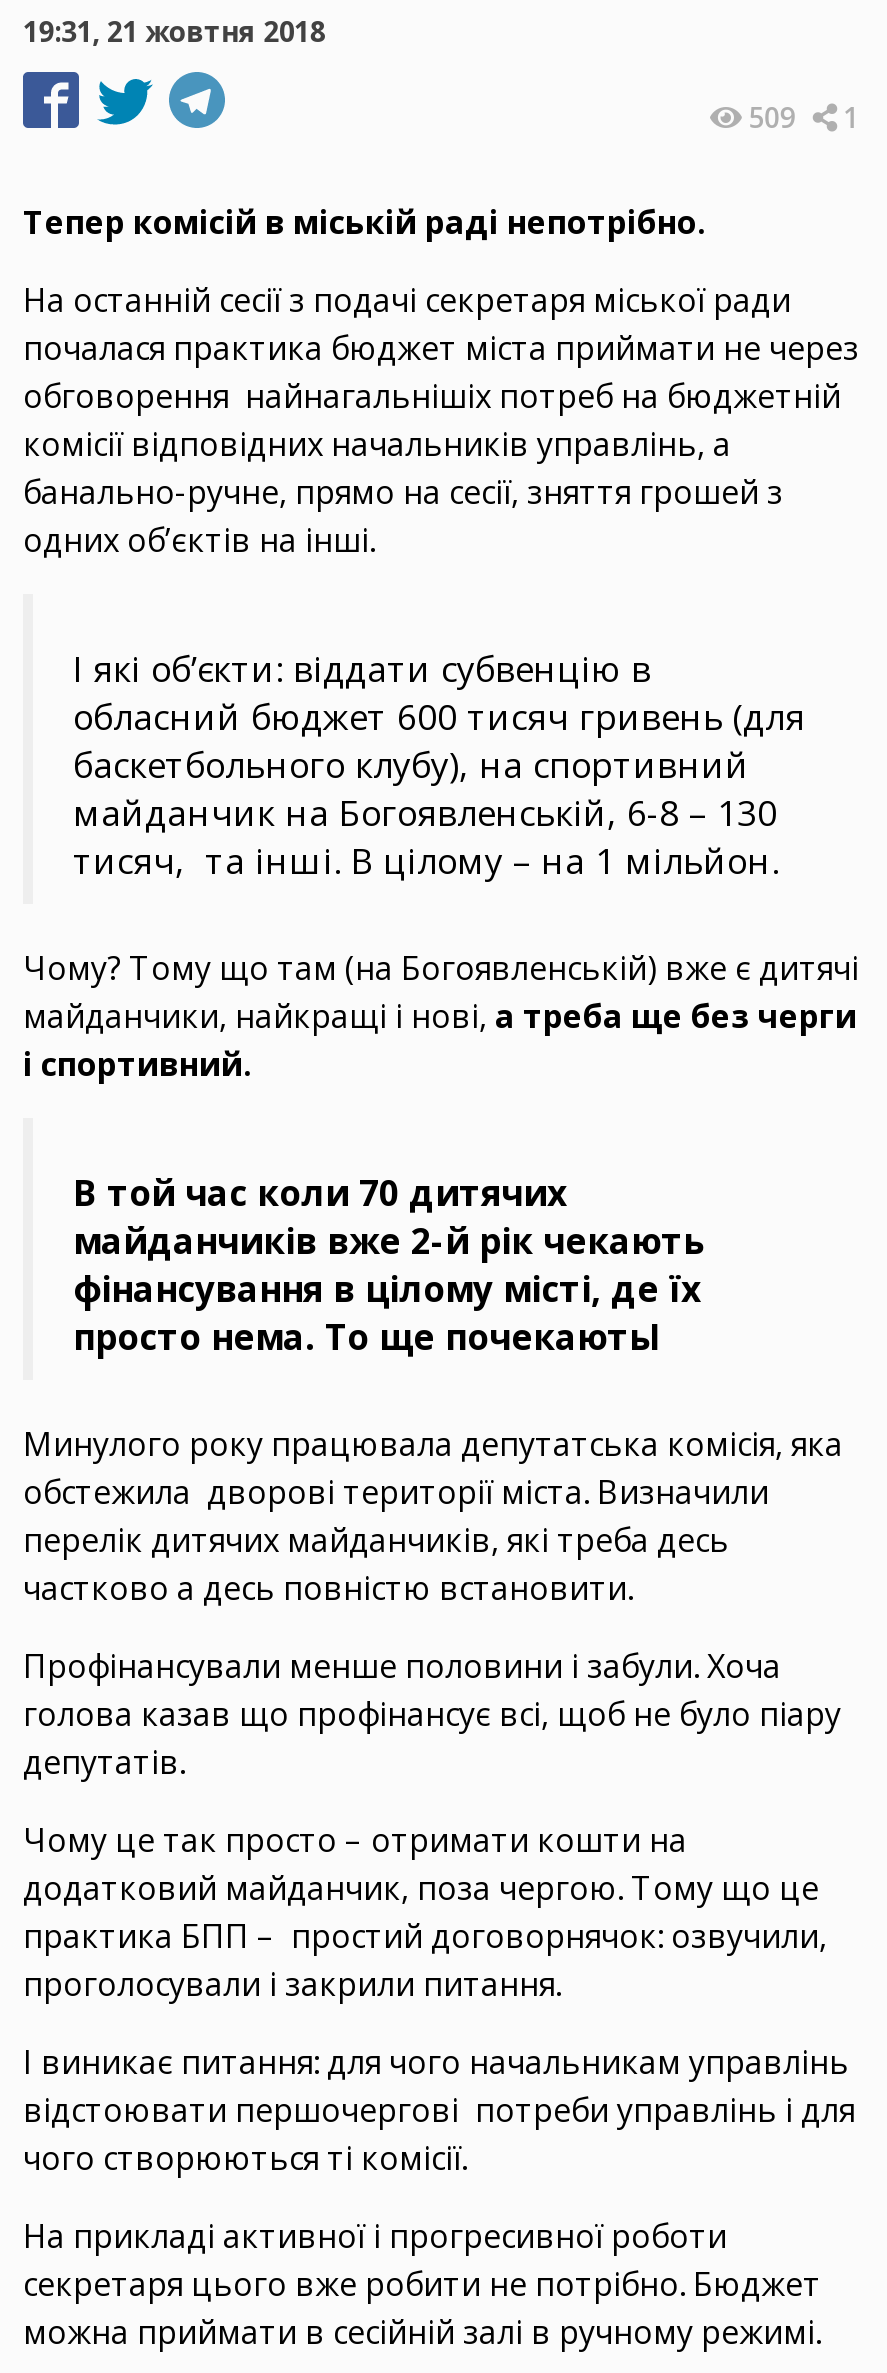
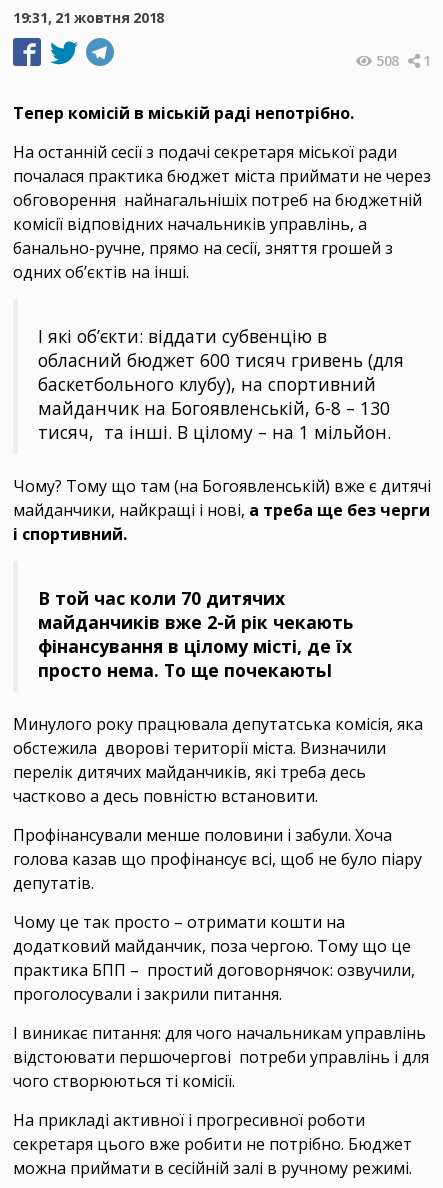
[741,98,859,136] 509 1 -> [372,51,431,70] 508 1

